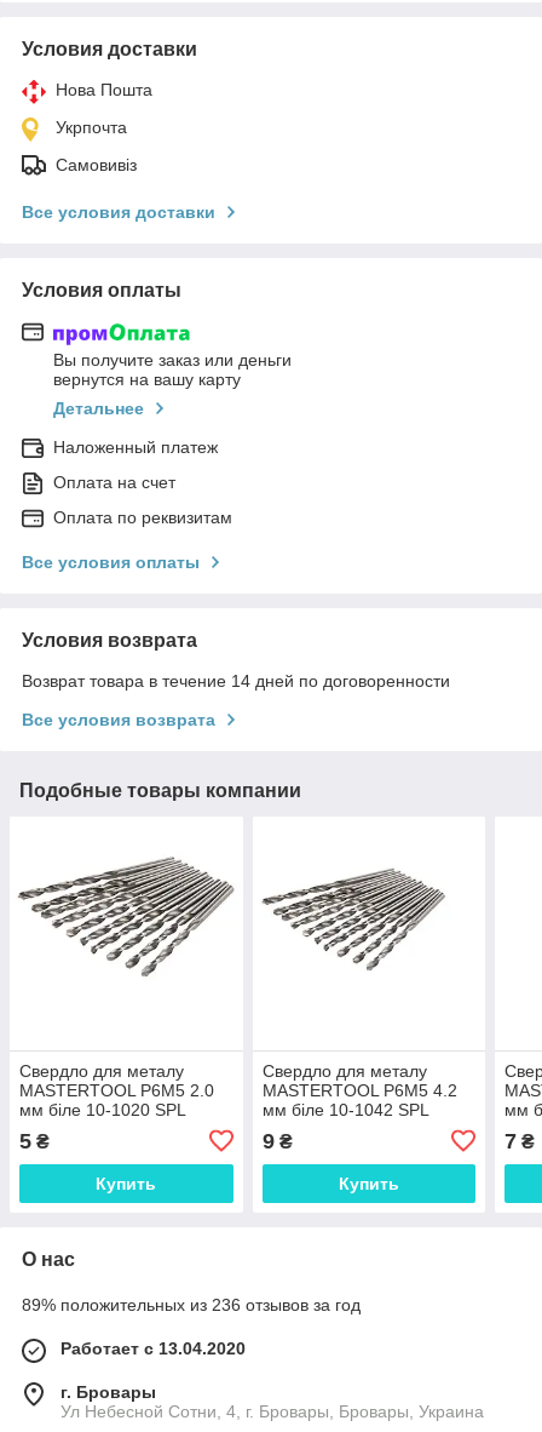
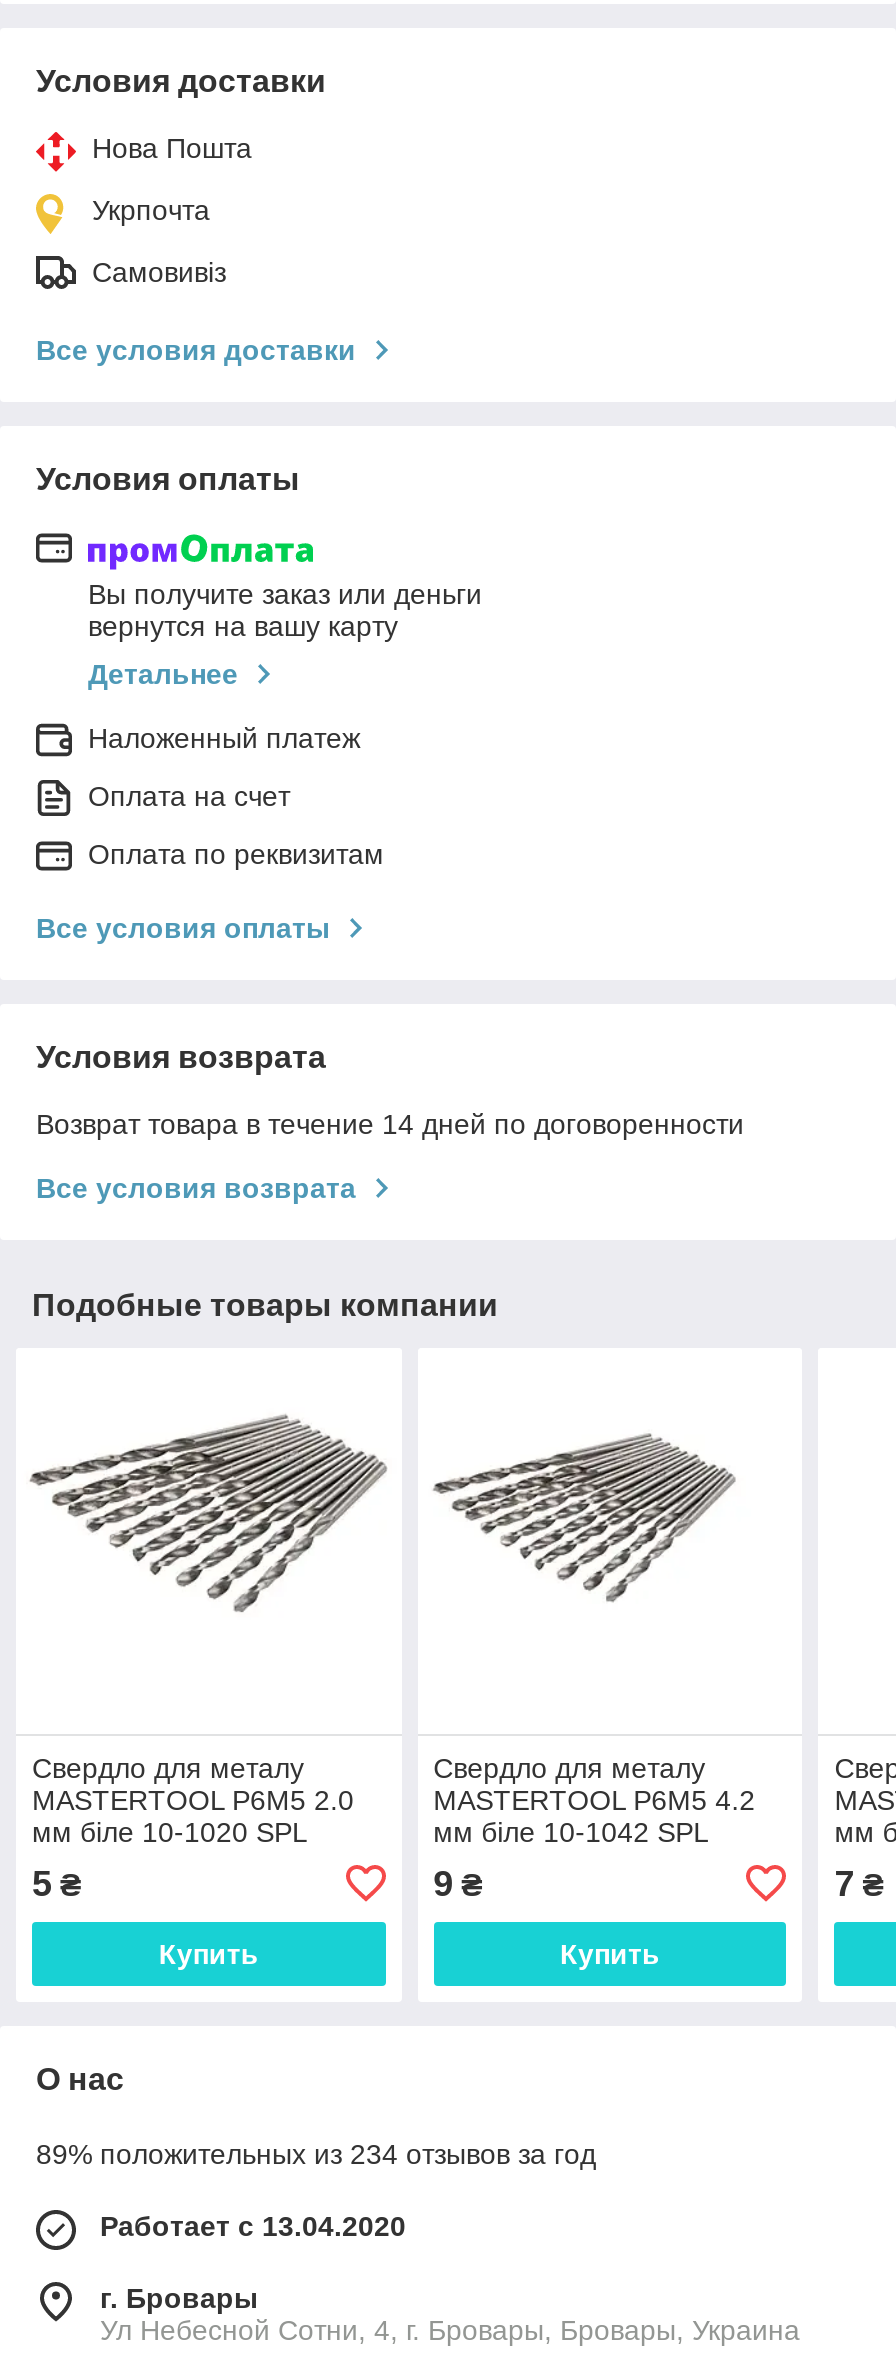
[22,1295,361,1314] 89% положительных из 236 отзывов за год -> [36,2138,596,2170] 89% положительных из 234 отзывов за год

